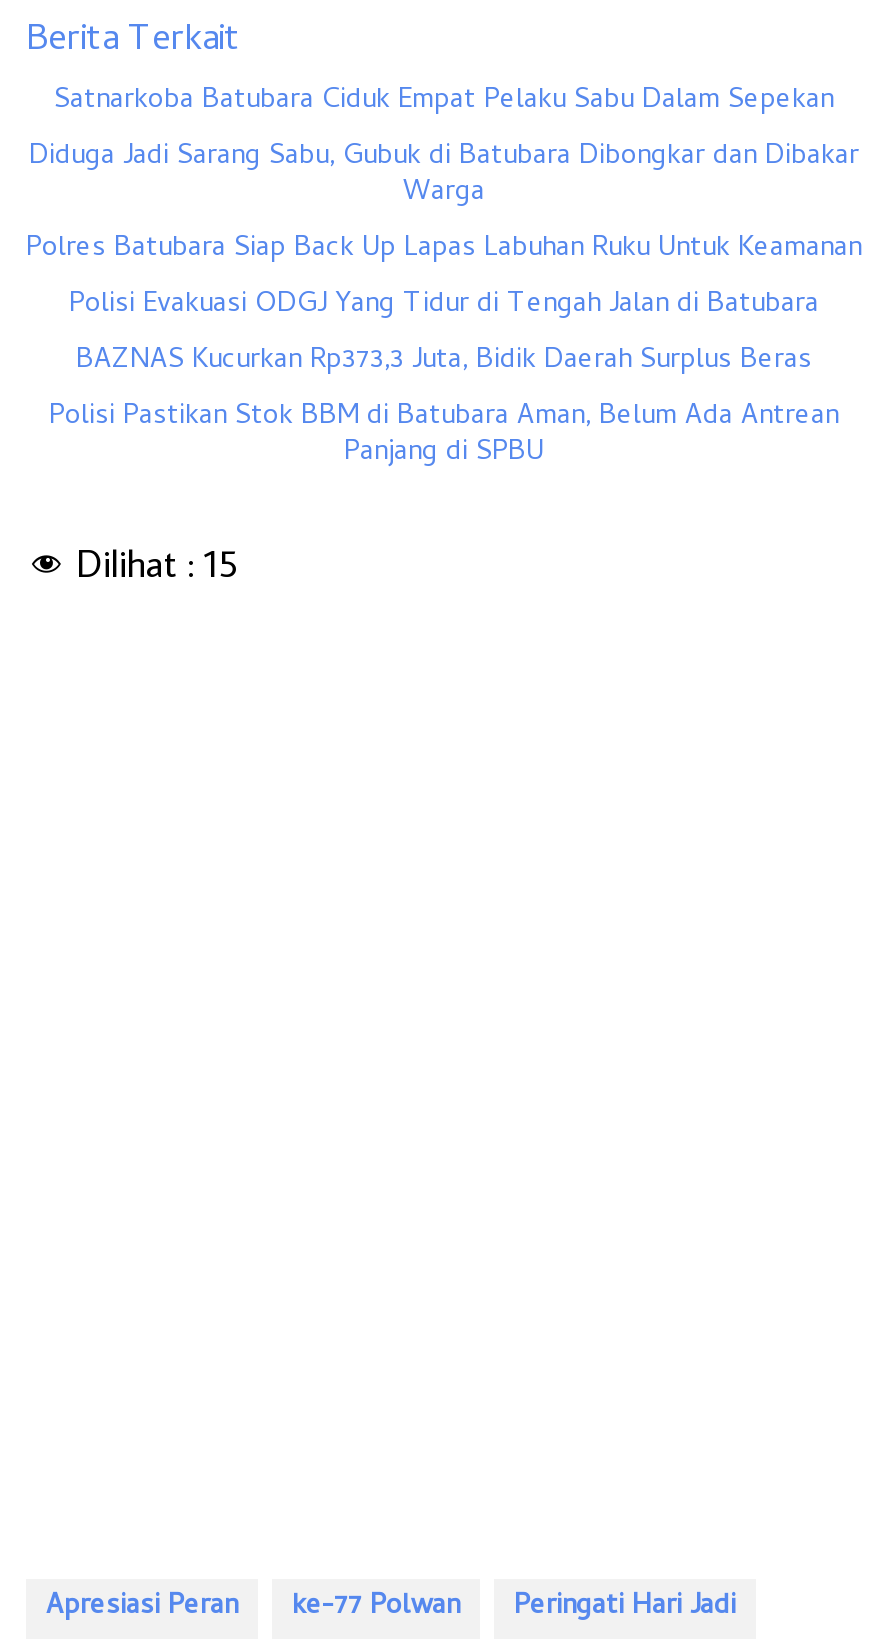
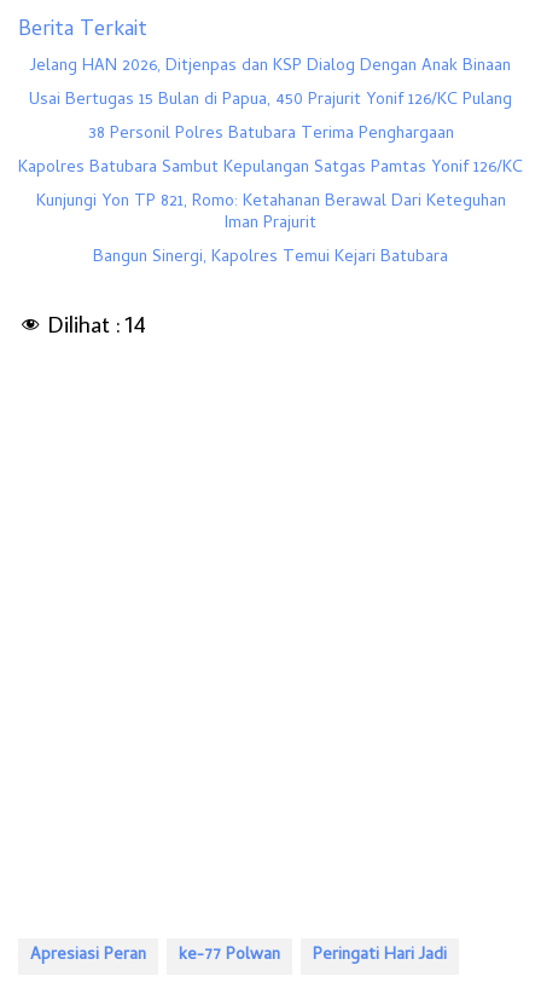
[26,78,862,476] Satnarkoba Batubara Ciduk Empat Pelaku Sabu Dalam Sepekan | Diduga Jadi Sarang Sabu, Gubuk di Batubara Dibongkar dan Dibakar | Warga | Polres Batubara Siap Back Up Lapas Labuhan Ruku Untuk Keamanan | Polisi Evakuasi ODGJ Yang Tidur di Tengah Jalan di Batubara | BAZNAS Kucurkan Rp373,3 Juta, Bidik Daerah Surplus Beras | Polisi Pastikan Stok BBM di Batubara Aman, Belum Ada Antrean | Panjang di SPBU -> [18,53,523,272] Jelang HAN 2026, Ditjenpas dan KSP Dialog Dengan Anak Binaan | Usai Bertugas 15 Bulan di Papua, 450 Prajurit Yonif 126/KC Pulang | 38 Personil Polres Batubara Terima Penghargaan | Kapolres Batubara Sambut Kepulangan Satgas Pamtas Yonif 126/KC | Kunjungi Yon TP 821, Romo: Ketahanan Berawal Dari Keteguhan | Iman Prajurit | Bangun Sinergi, Kapolres Temui Kejari Batubara
[76,536,238,586] Dilihat : 15 -> [48,308,146,338] Dilihat : 14

